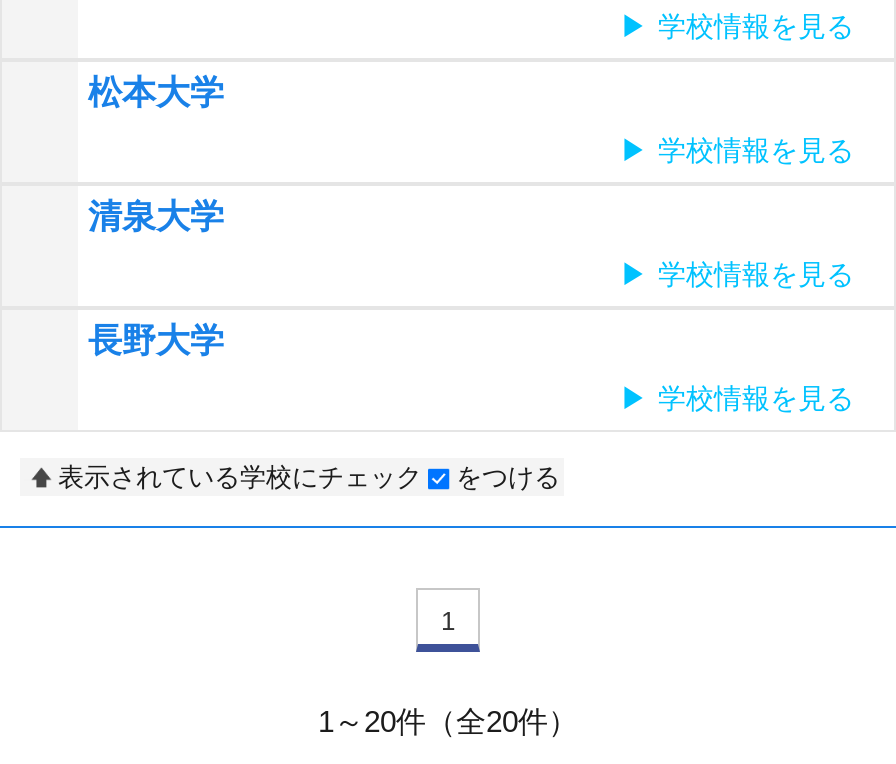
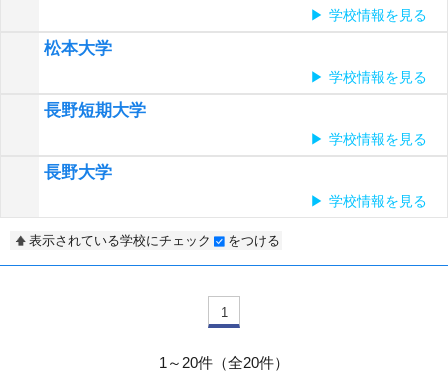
[88,197,224,235] 清泉大学 -> [44,100,146,119] 長野短期大学

